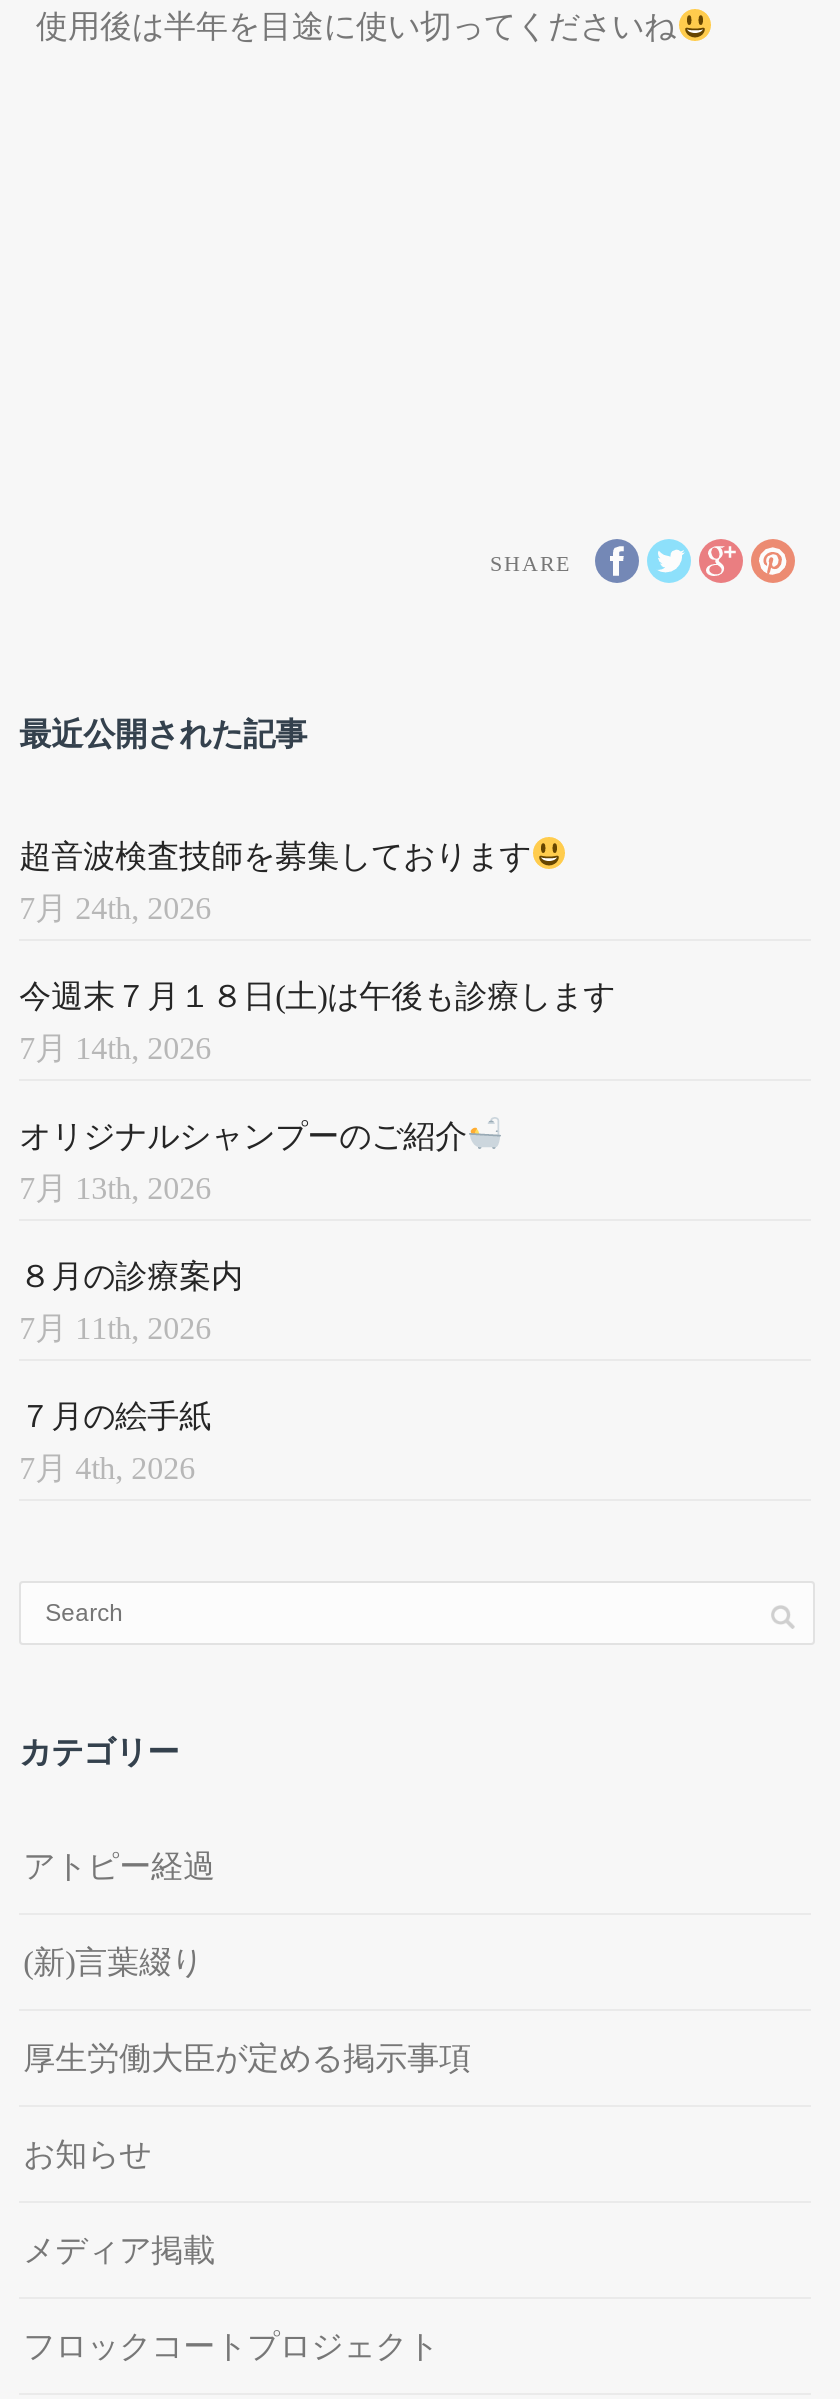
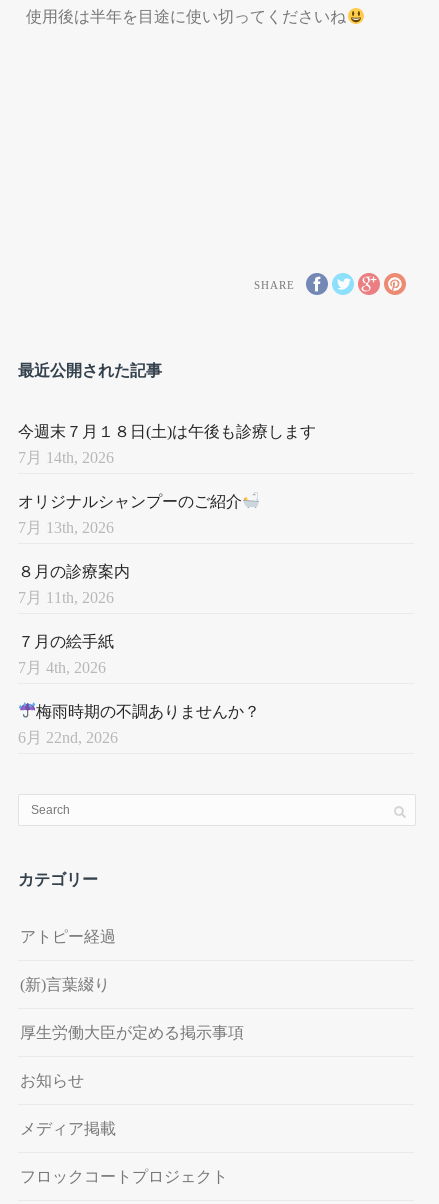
[19,838,531,924] 超音波検査技師を募集しております | 7月 24th, 2026 -> none
moved [19,978,615,1484] -> [18,423,316,676]: 今週末７月１８日(土)は午後も診療します | 7月 14th, 2026 | オリジナルシャンプーのご紹介 | 7月 13th, 2026 | ８月の診療案内 | 7月 11th, 2026 | ７月の絵手紙 | 7月 4th, 2026
none -> [18,703,260,746] 梅雨時期の不調ありませんか？ | 6月 22nd, 2026

